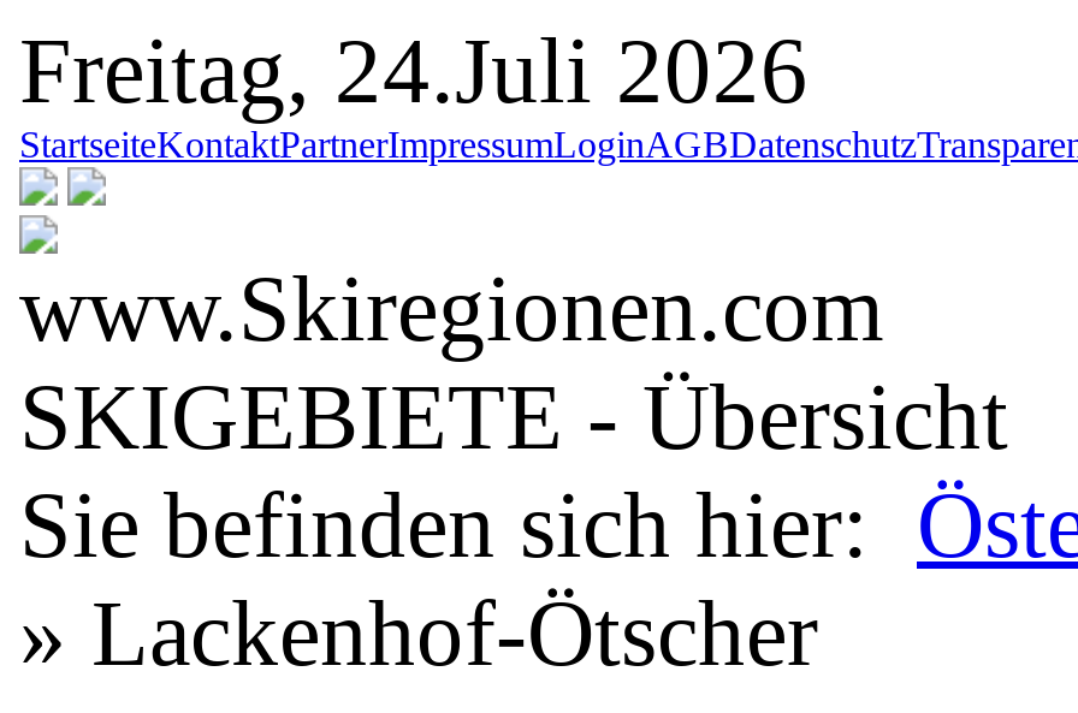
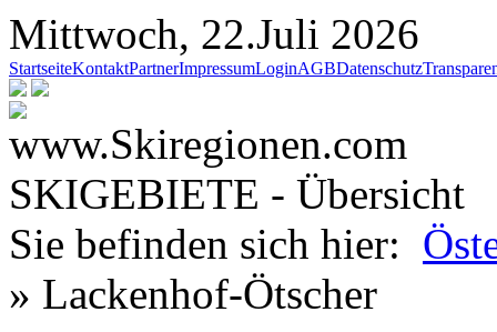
[19,18,808,121] Freitag, 24.Juli 2026 -> [9,10,419,58] Mittwoch, 22.Juli 2026

